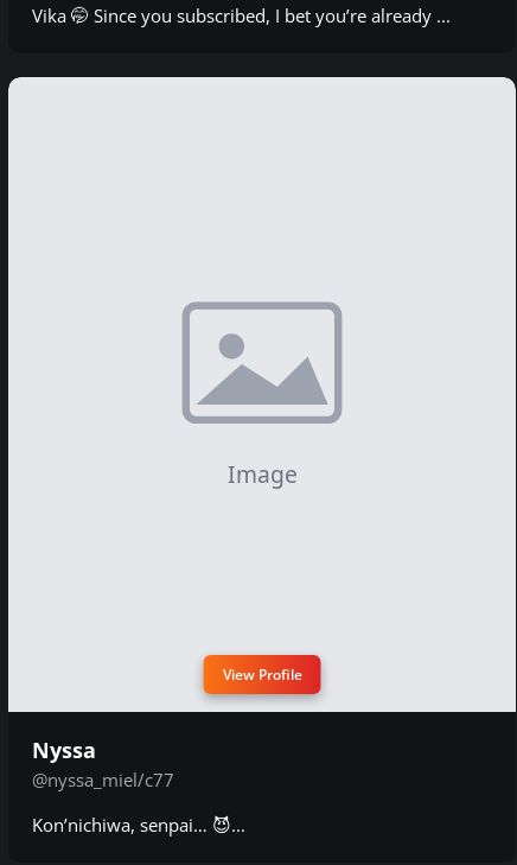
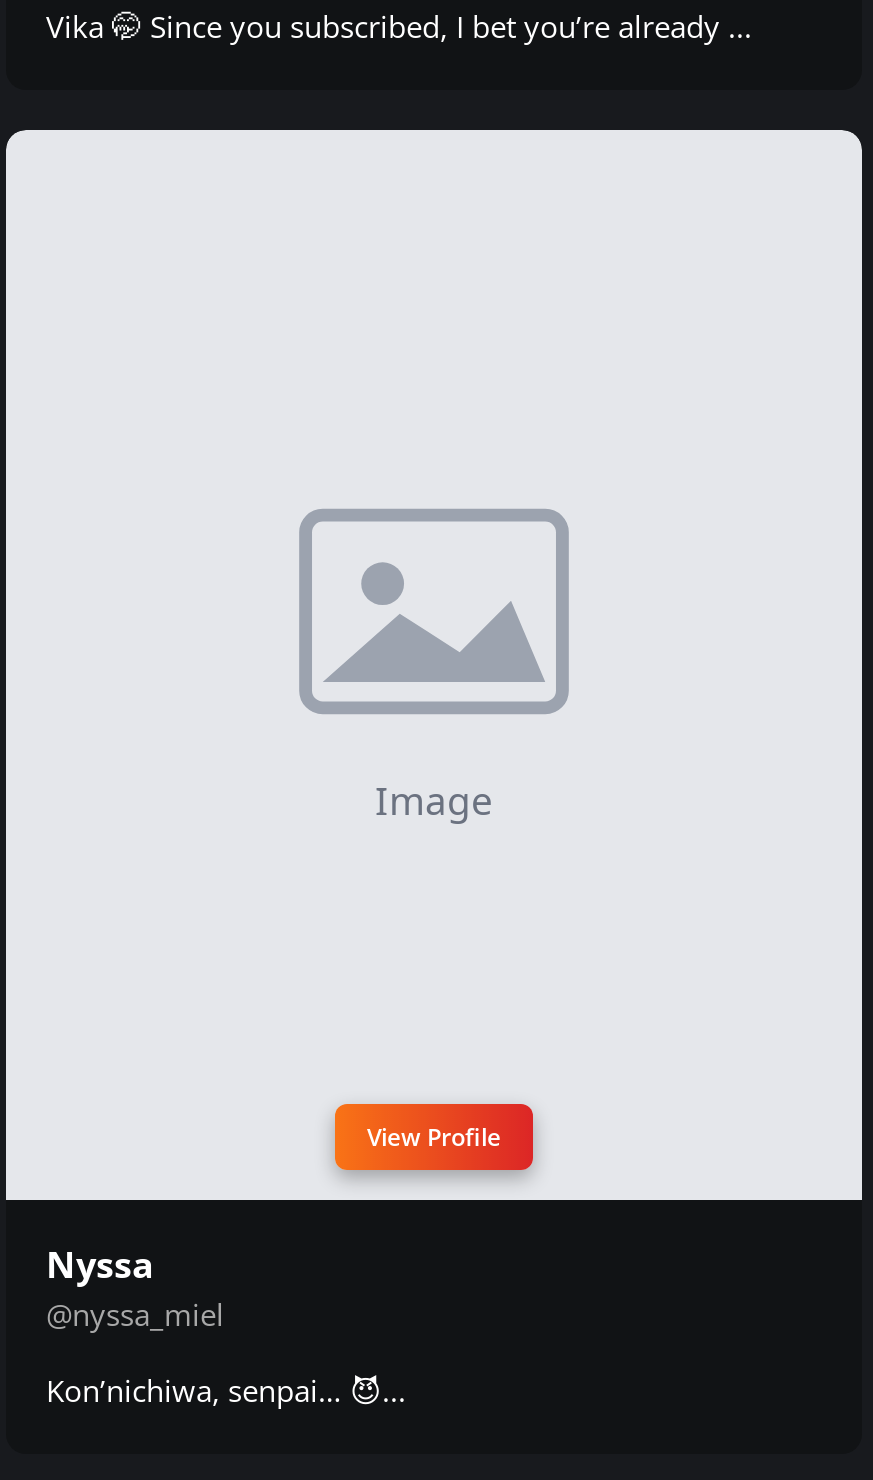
[32,768,174,791] @nyssa_miel/c77 -> [46,1294,224,1334] @nyssa_miel

